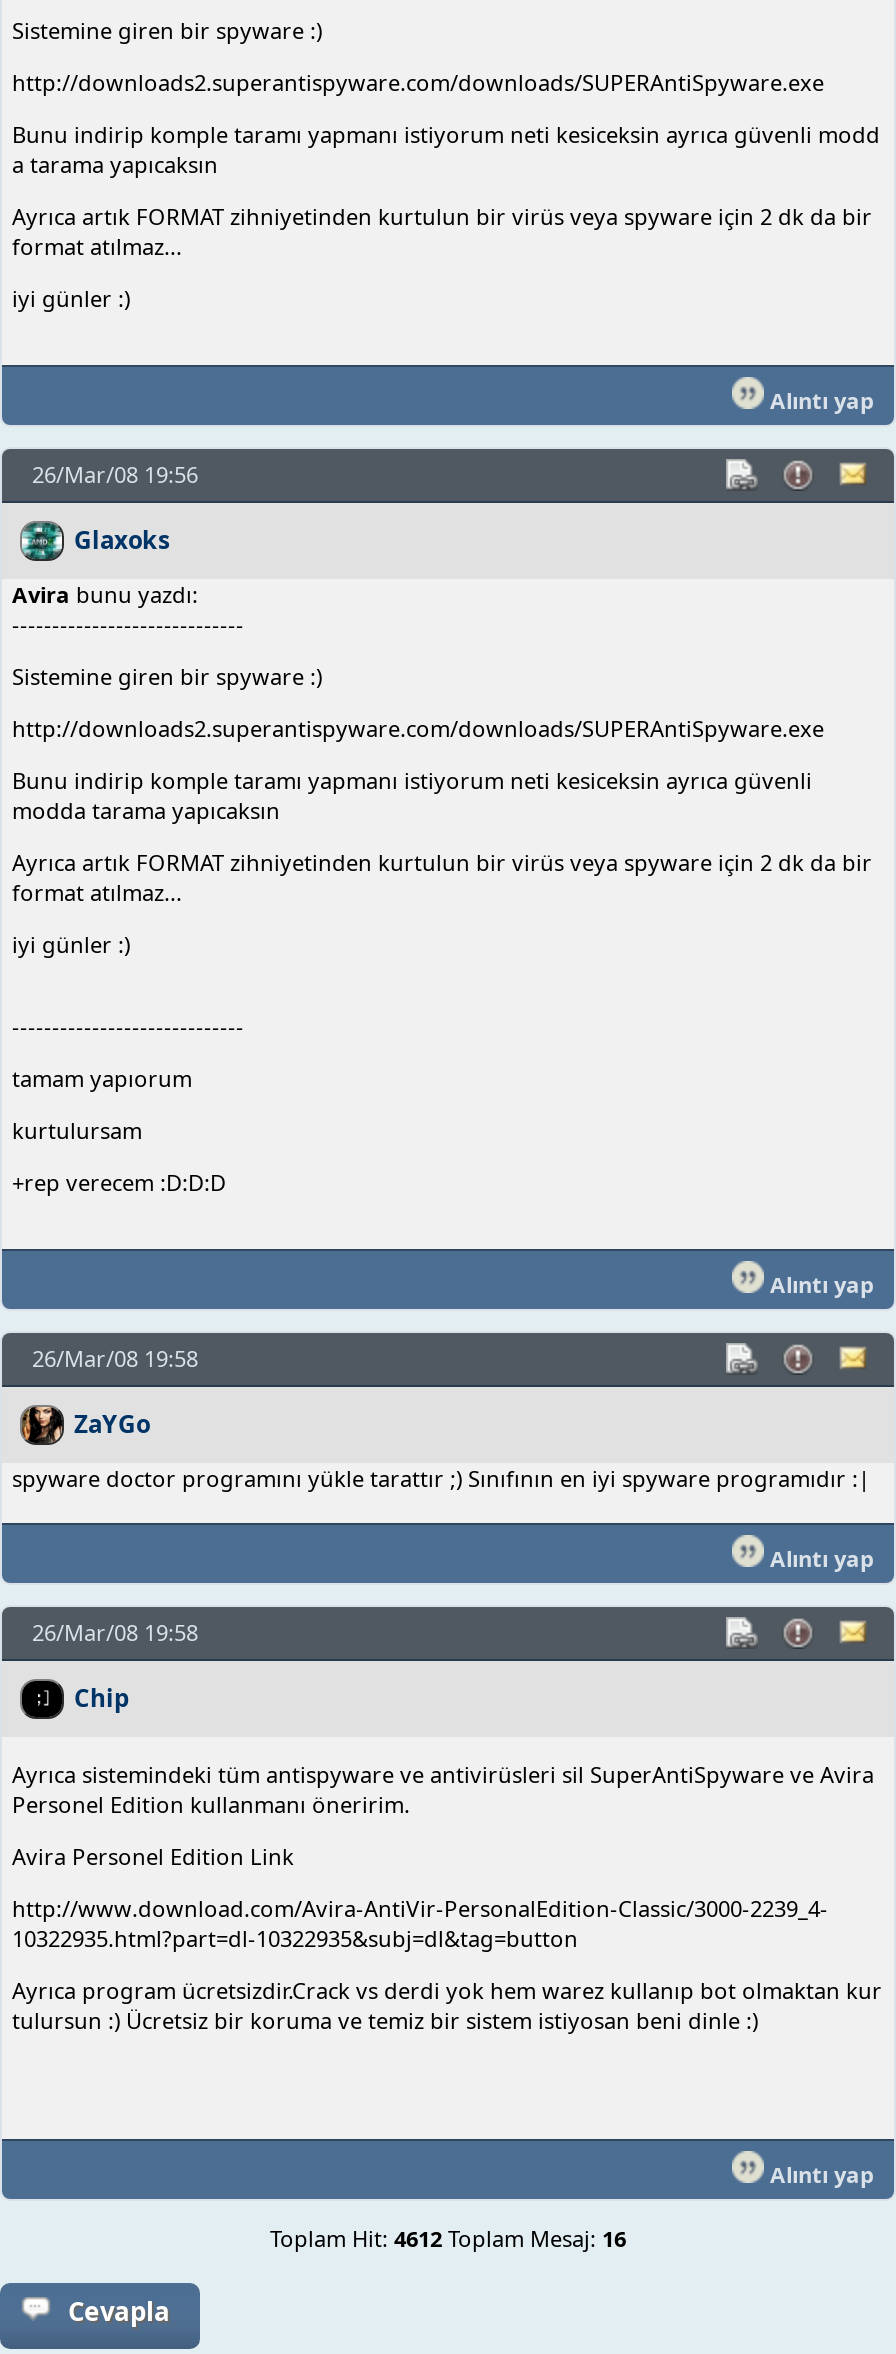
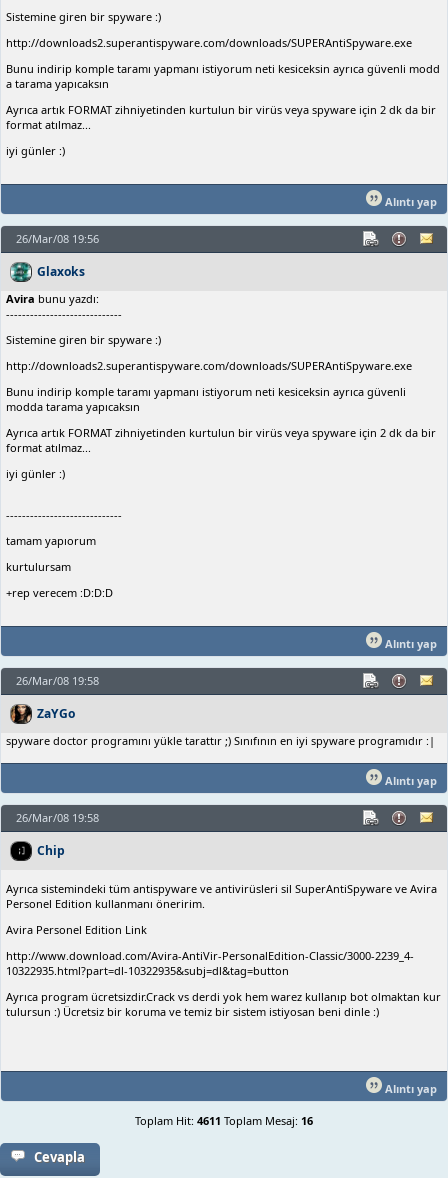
[270,2223,626,2253] Toplam Hit: 4612 Toplam Mesaj: 16 -> [135,1113,313,1128] Toplam Hit: 4611 Toplam Mesaj: 16

